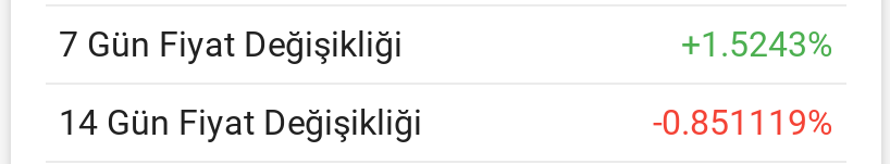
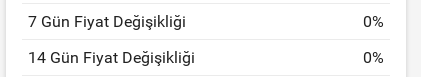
[681,23,833,64] +1.5243% -> [363,12,384,31] 0%
[653,101,833,142] -0.851119% -> [363,48,384,67] 0%

